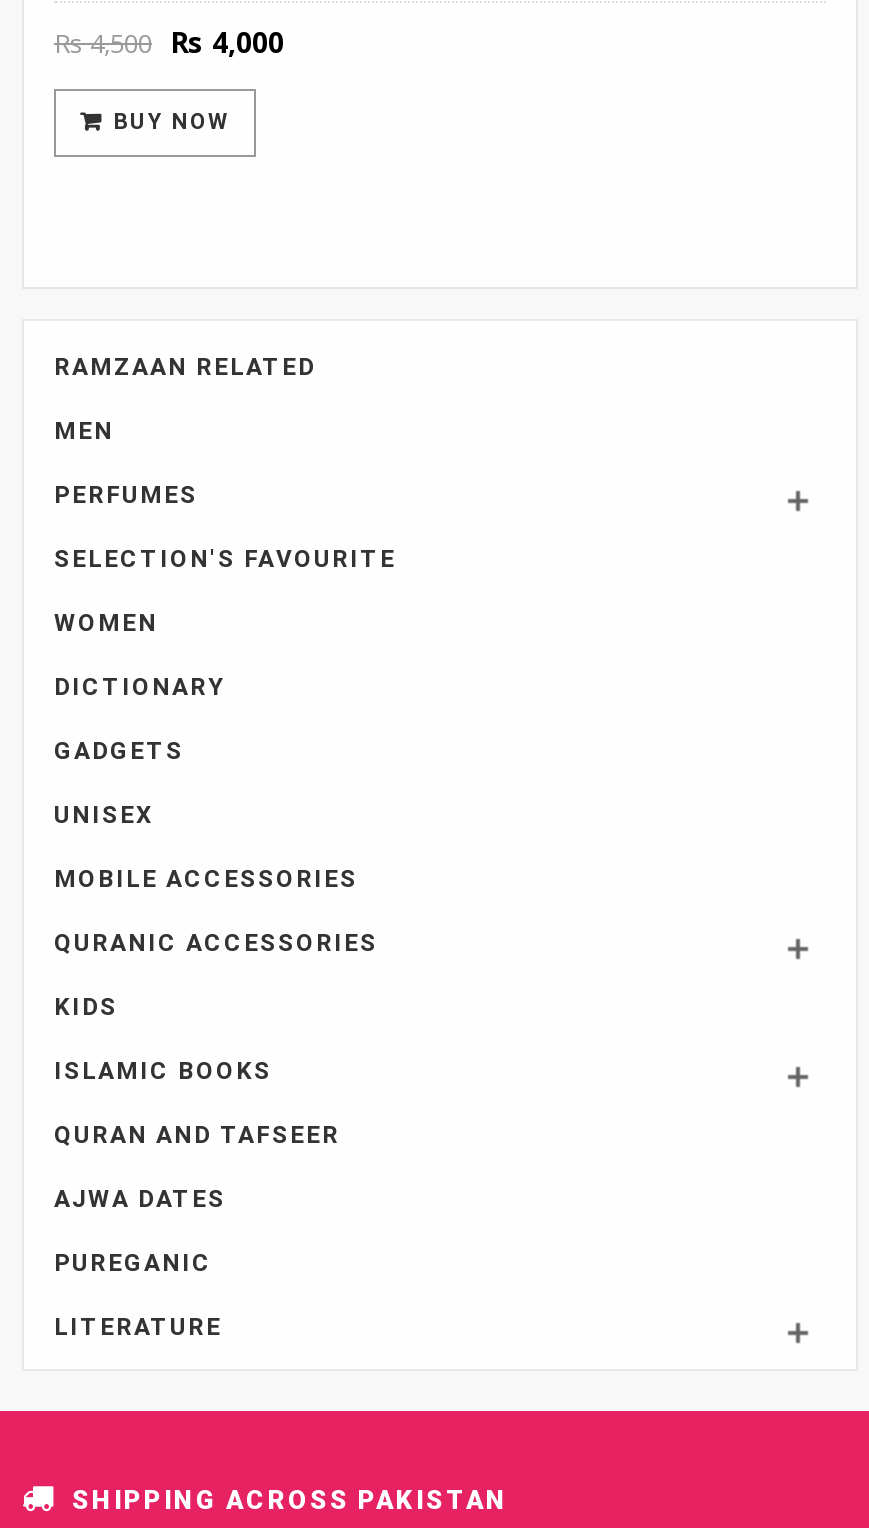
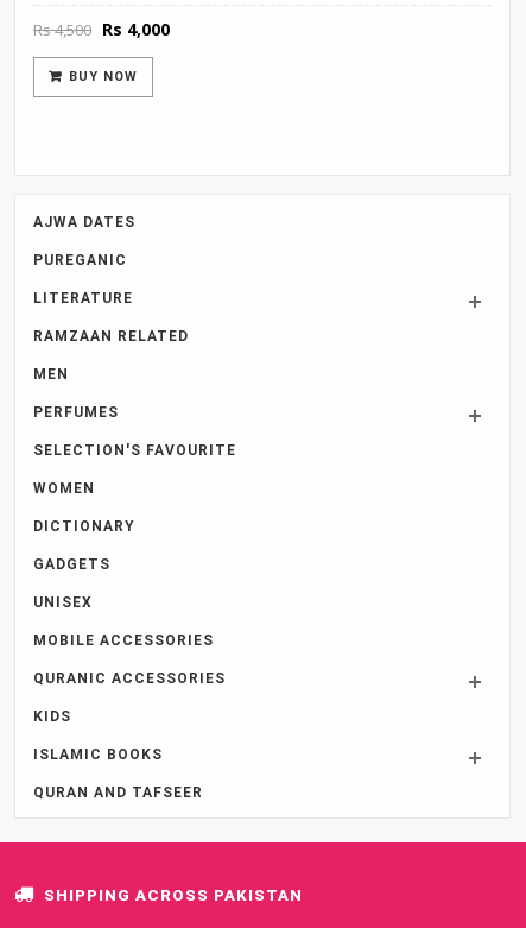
moved [54,352,396,1148] -> [33,327,236,800]: RAMZAAN RELATED | MEN | PERFUMES | ... | ISLAMIC BOOKS | QURAN AND TAFSEER
moved [54,1184,226,1340] -> [33,213,135,306]: AJWA DATES | PUREGANIC | LITERATURE

